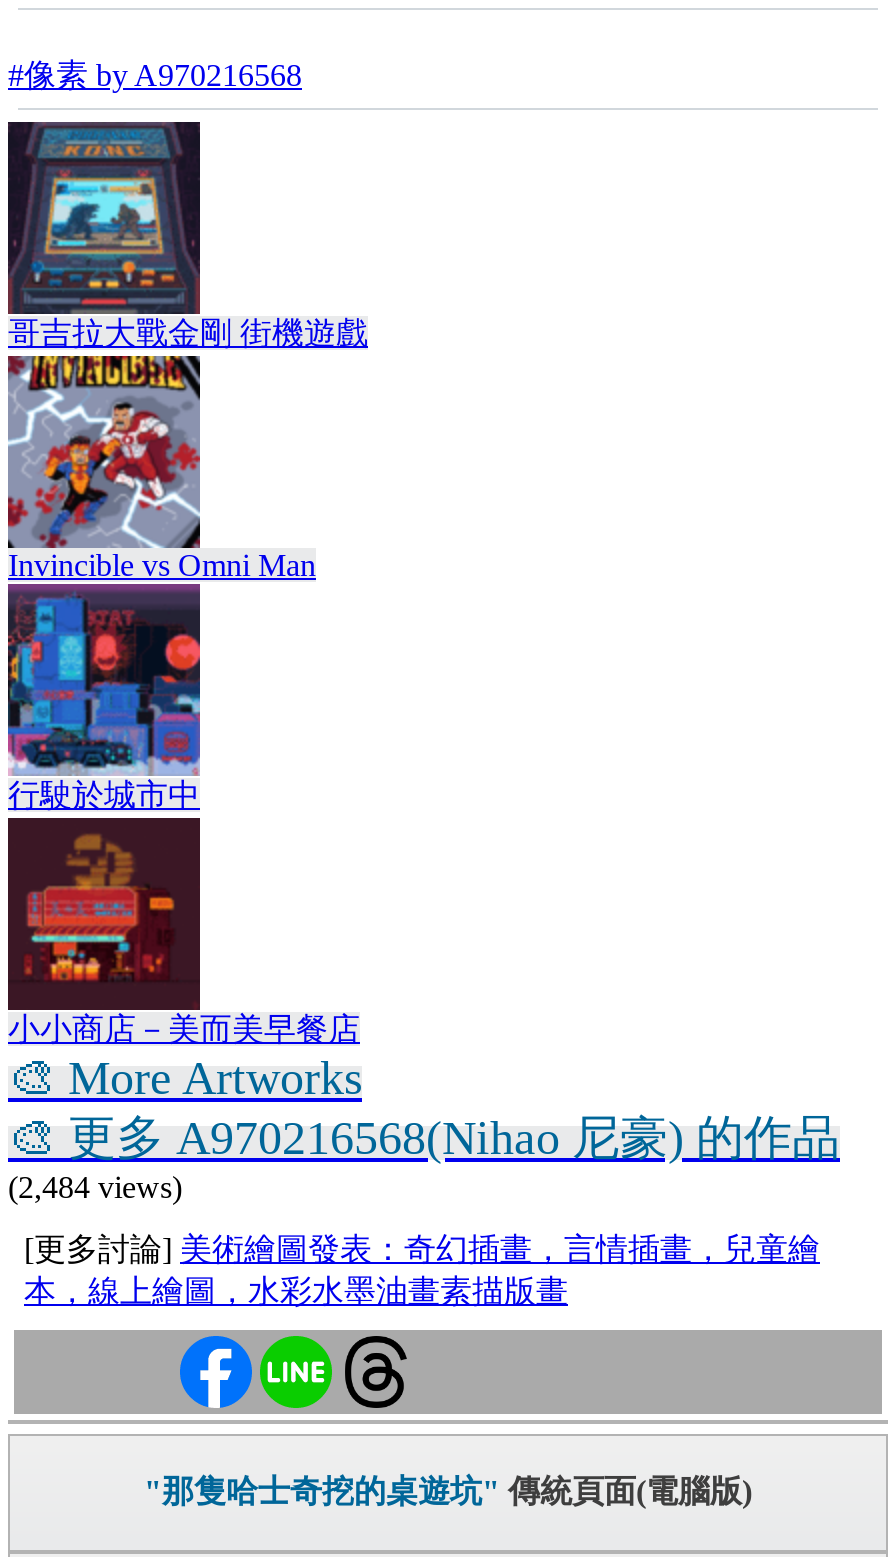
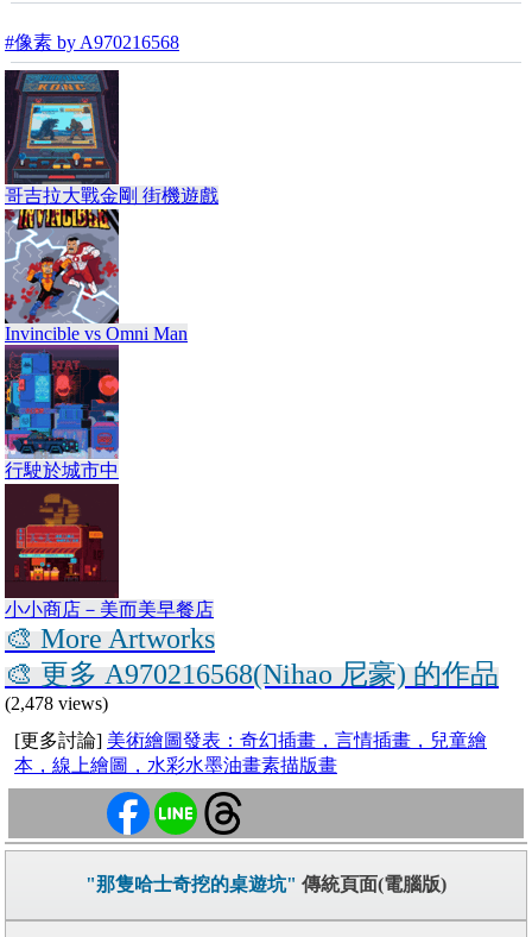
[8,1170,182,1204] (2,484 views) -> [5,693,108,713] (2,478 views)

